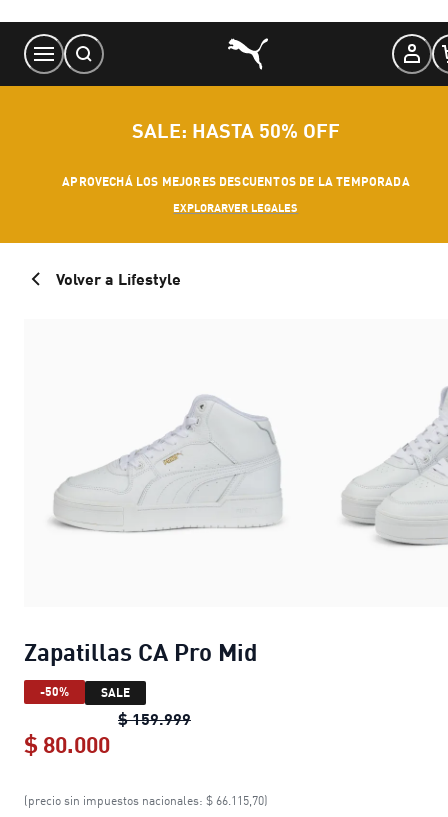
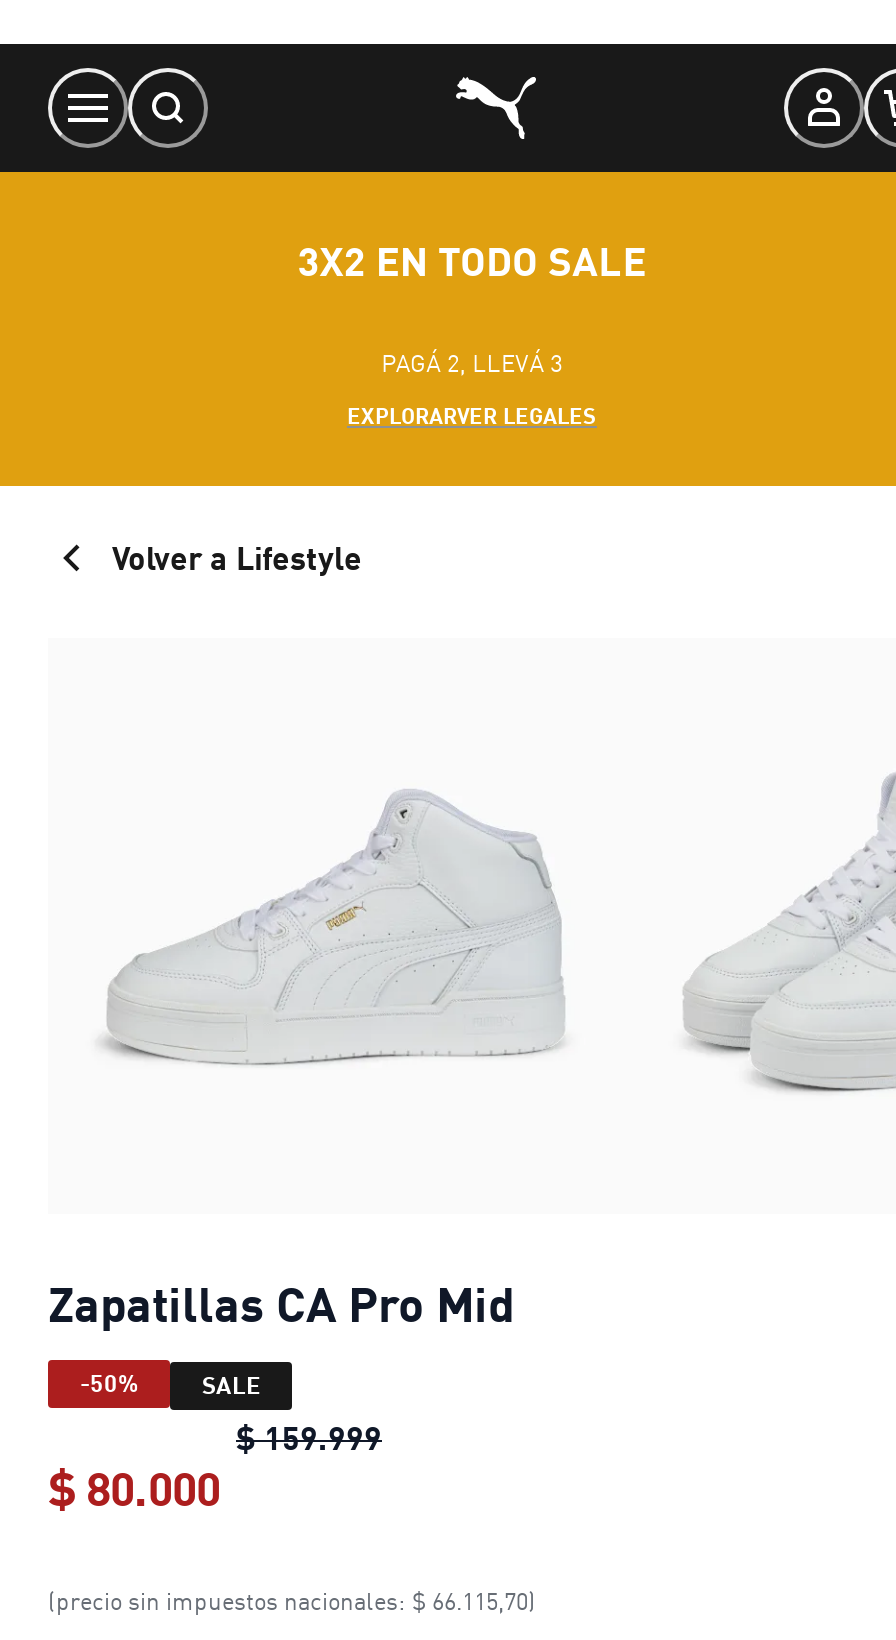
[132,118,340,142] SALE: HASTA 50% OFF -> [298,236,646,284] 3X2 EN TODO SALE
[62,174,410,189] APROVECHÁ LOS MEJORES DESCUENTOS DE LA TEMPORADA -> [381,348,563,378] PAGÁ 2, LLEVÁ 3

